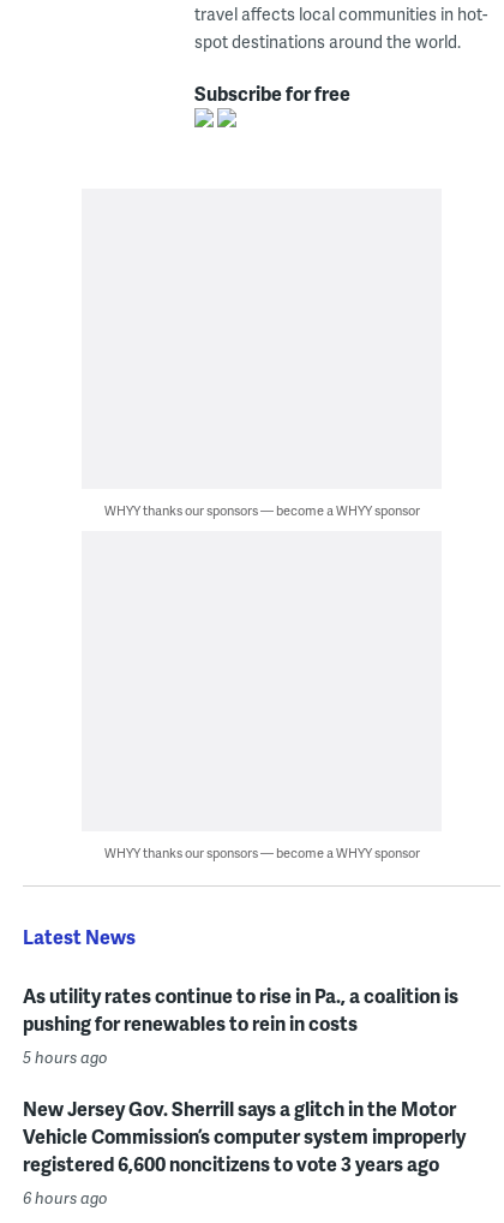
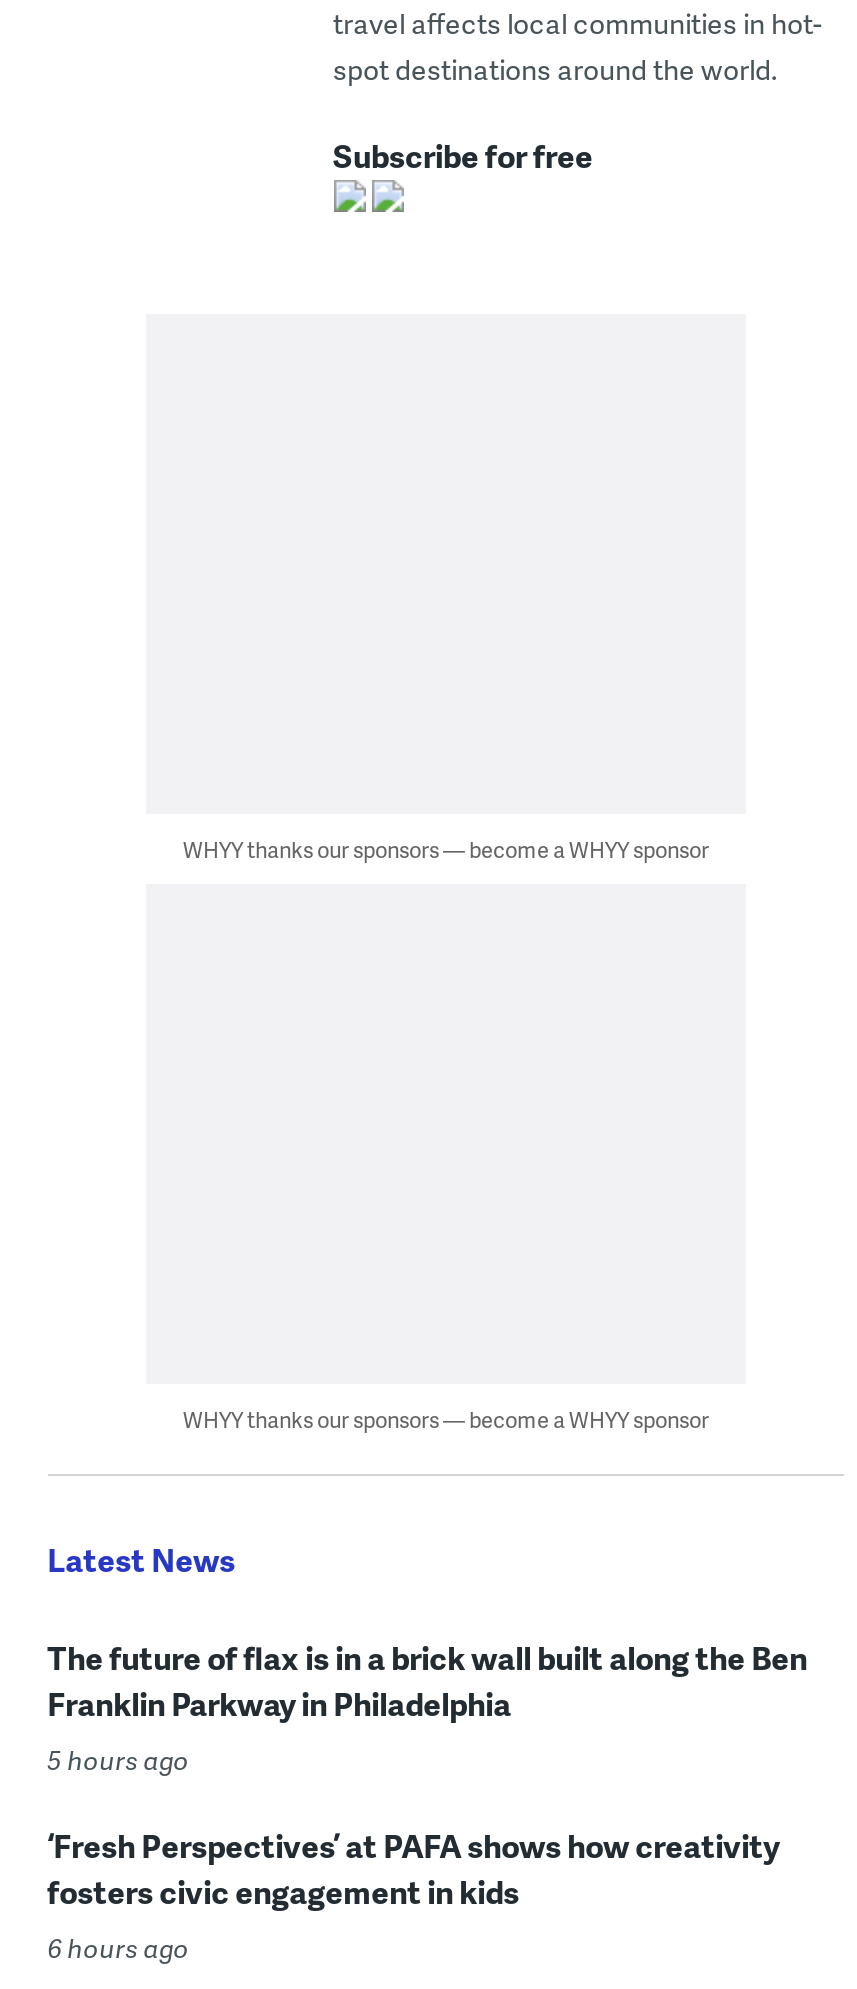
[22,982,458,1037] As utility rates continue to rise in Pa., a coalition is | pushing for renewables to rein in costs -> [47,1635,807,1727] The future of flax is in a brick wall built along the Ben | Franklin Parkway in Philadelphia
[22,1095,465,1178] New Jersey Gov. Sherrill says a glitch in the Motor | Vehicle Commission’s computer system improperly | registered 6,600 noncitizens to vote 3 years ago -> [47,1823,779,1915] ‘Fresh Perspectives’ at PAFA shows how creativity | fosters civic engagement in kids

